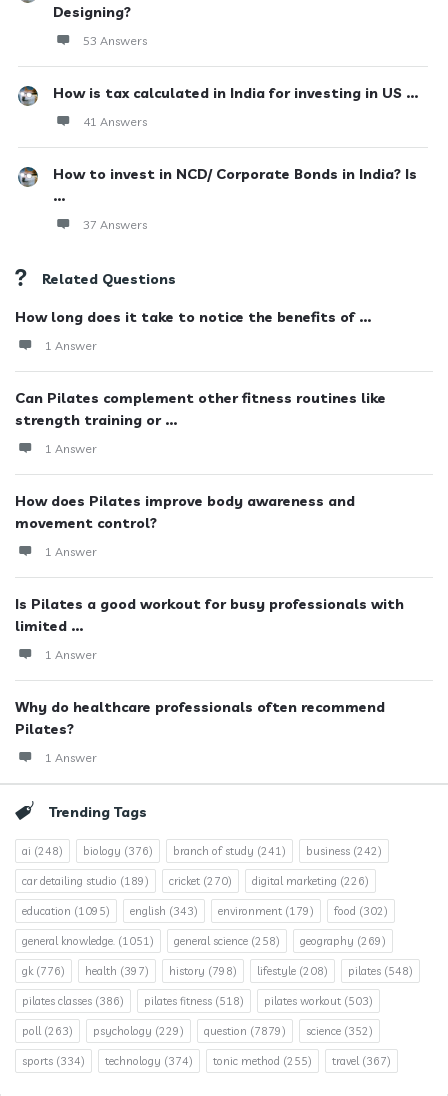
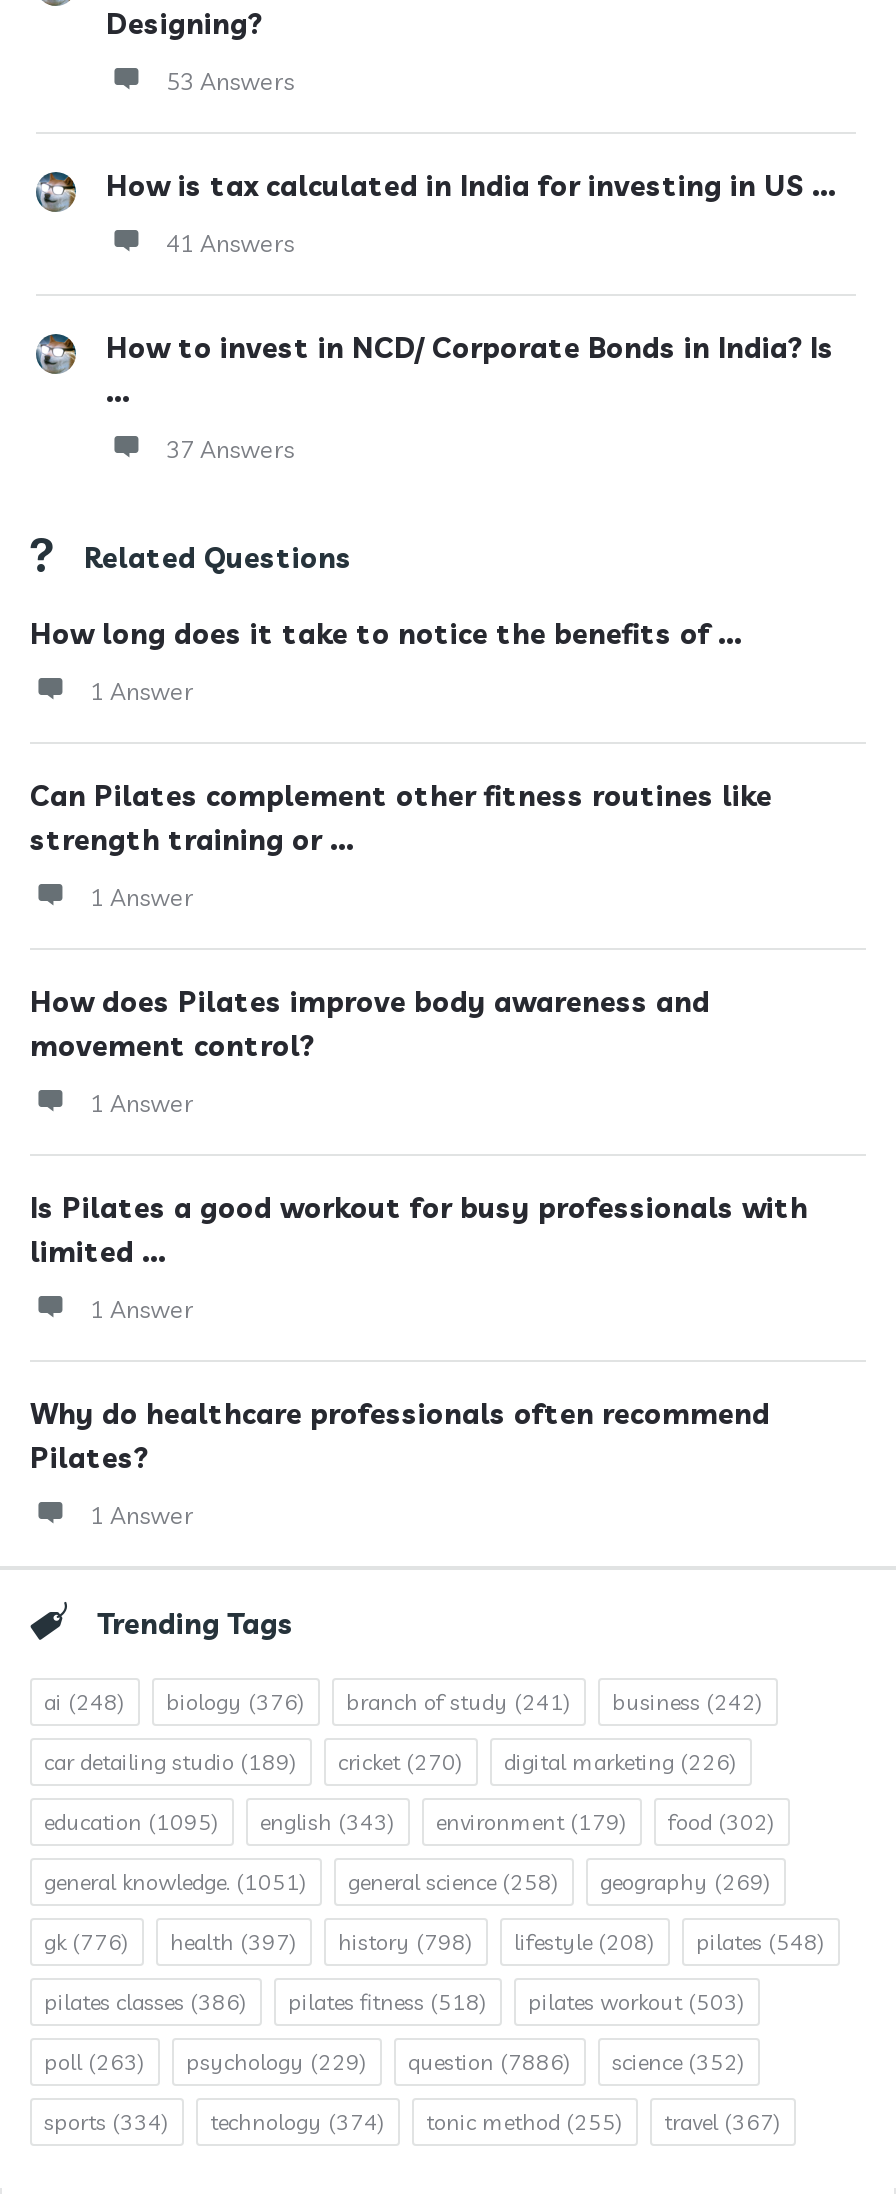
[22,1024,373,1038] poll (263) psychology (229) question (7879) science (352) -> [44,2048,746,2076] poll (263) psychology (229) question (7886) science (352)

